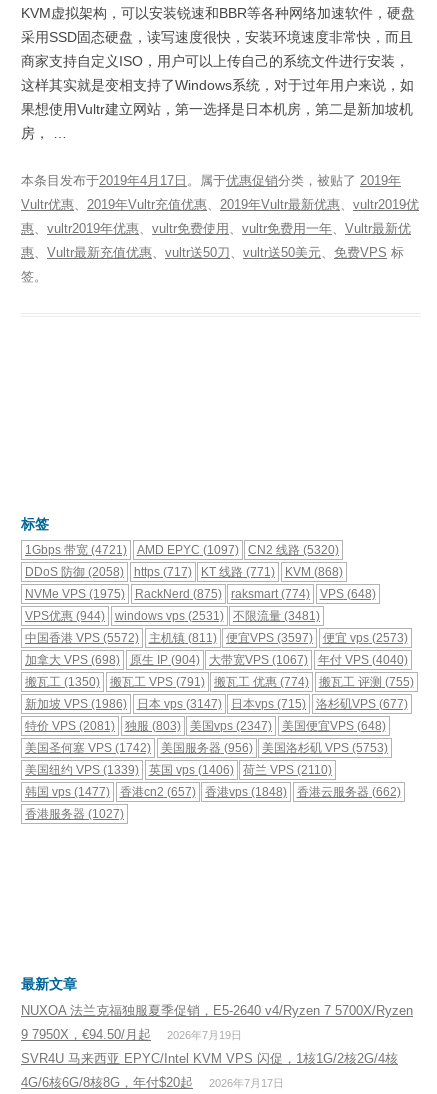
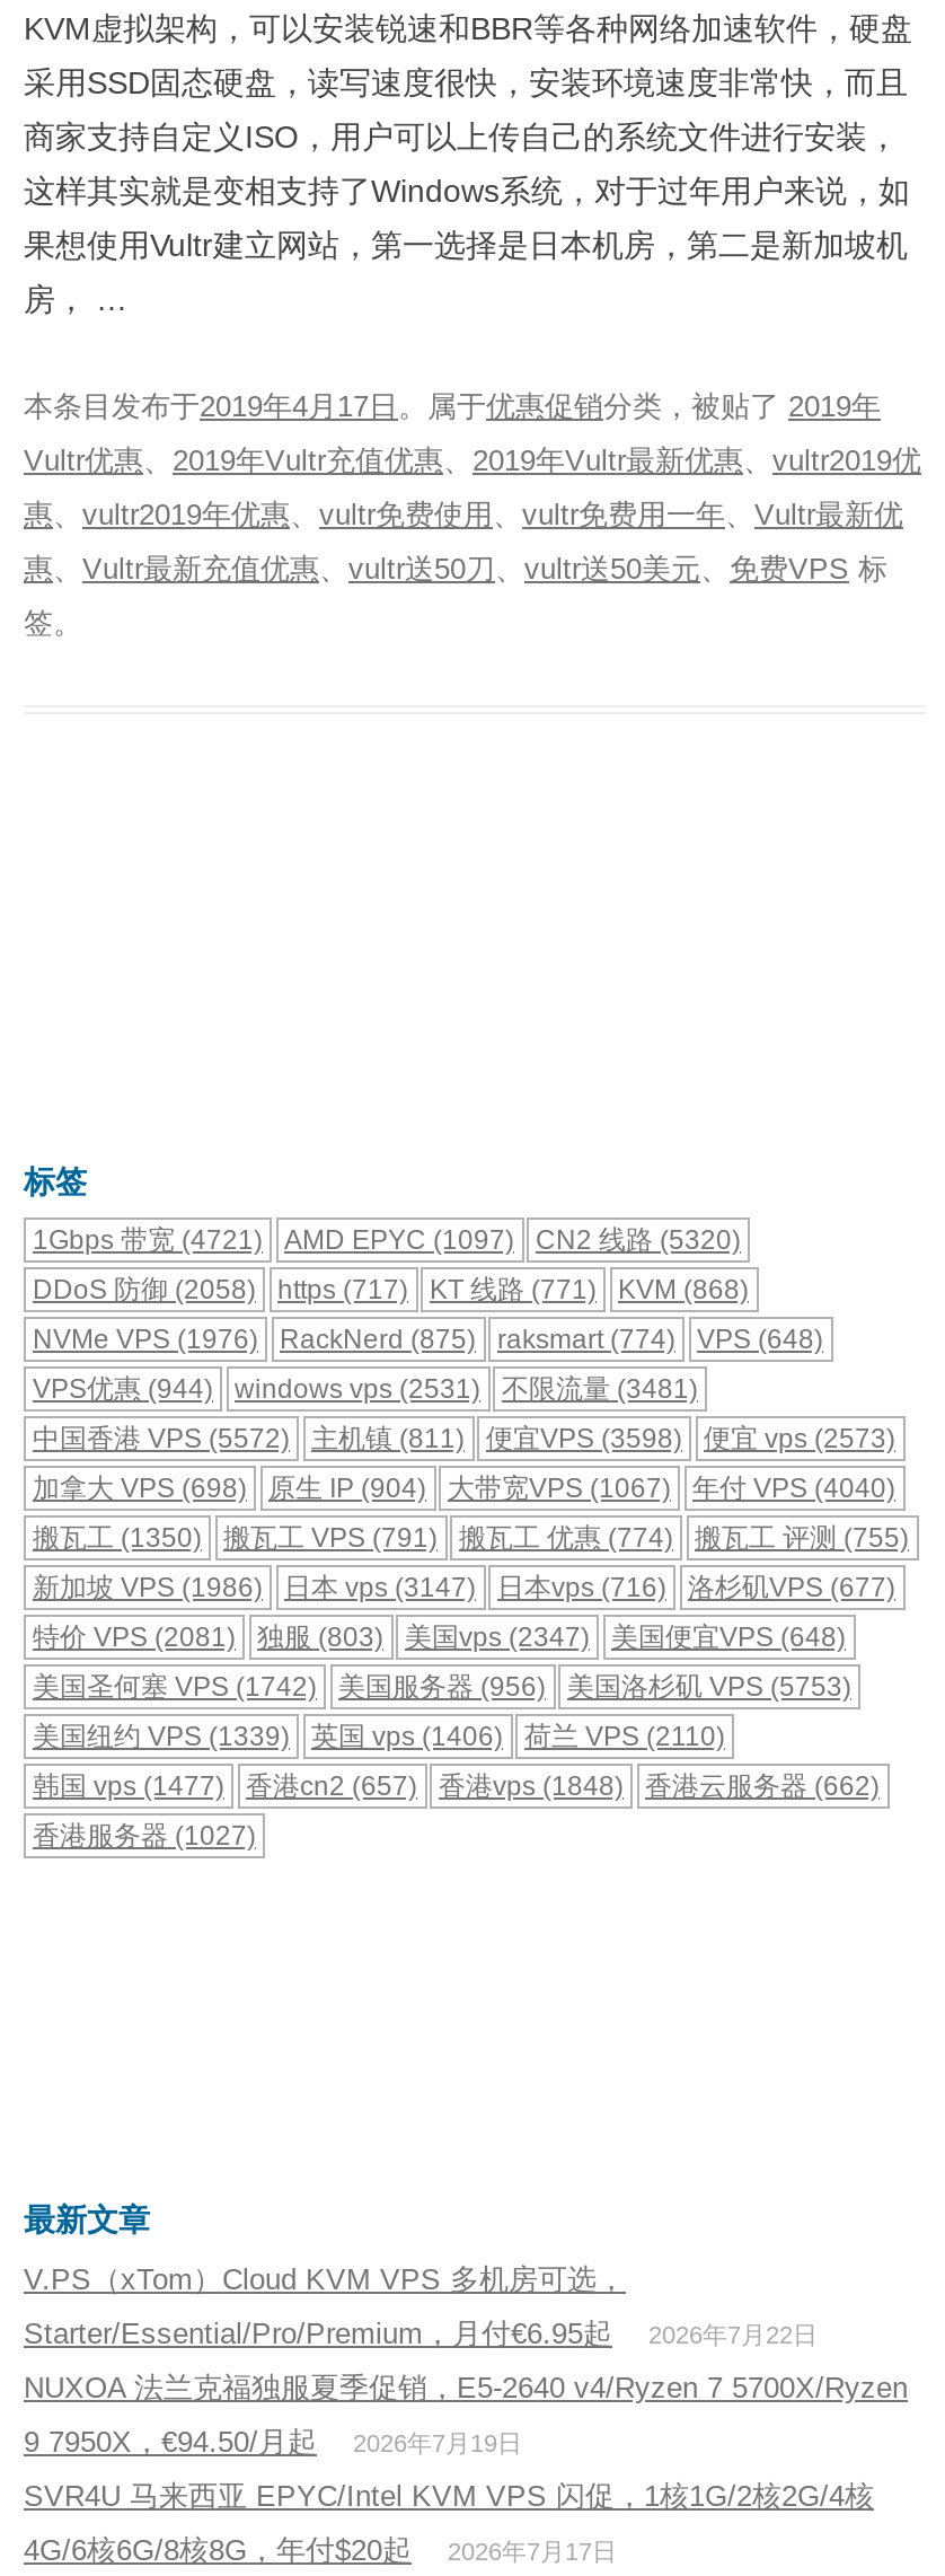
[25,587,375,601] NVMe VPS (1975) RackNerd (875) raksmart (774) VPS (648) -> [33,1324,823,1355] NVMe VPS (1976) RackNerd (875) raksmart (774) VPS (648)
[25,631,407,645] 中国香港 VPS (5572) 主机镇(811) 便宜VPS (3597) 便宜 vps (2573) -> [33,1423,895,1454] 中国香港 VPS (5572) 主机镇(811) 便宜VPS (3598) 便宜 vps (2573)
[25,697,407,711] 新加坡 VPS (1986) 日本 vps (3147) 日本vps (715) 洛杉矶VPS (677) -> [33,1572,895,1603] 新加坡 VPS (1986) 日本 vps (3147) 日本vps (716) 洛杉矶VPS (677)
none -> [24,2262,818,2350] V.PS（xTom）Cloud KVM VPS 多机房可选， | Starter/Essential/Pro/Premium，月付€6.95起 | 2026年7月22日

